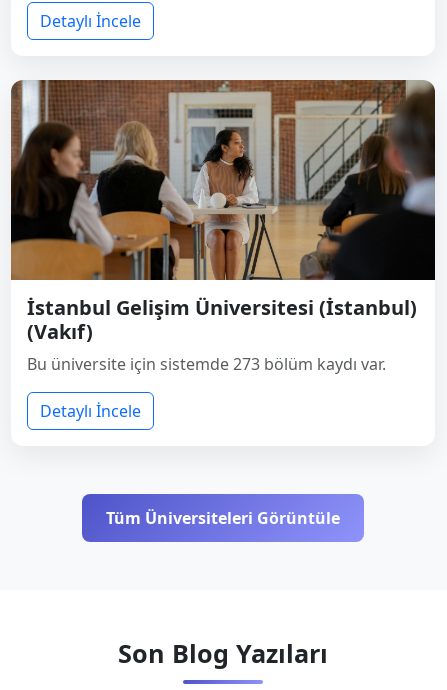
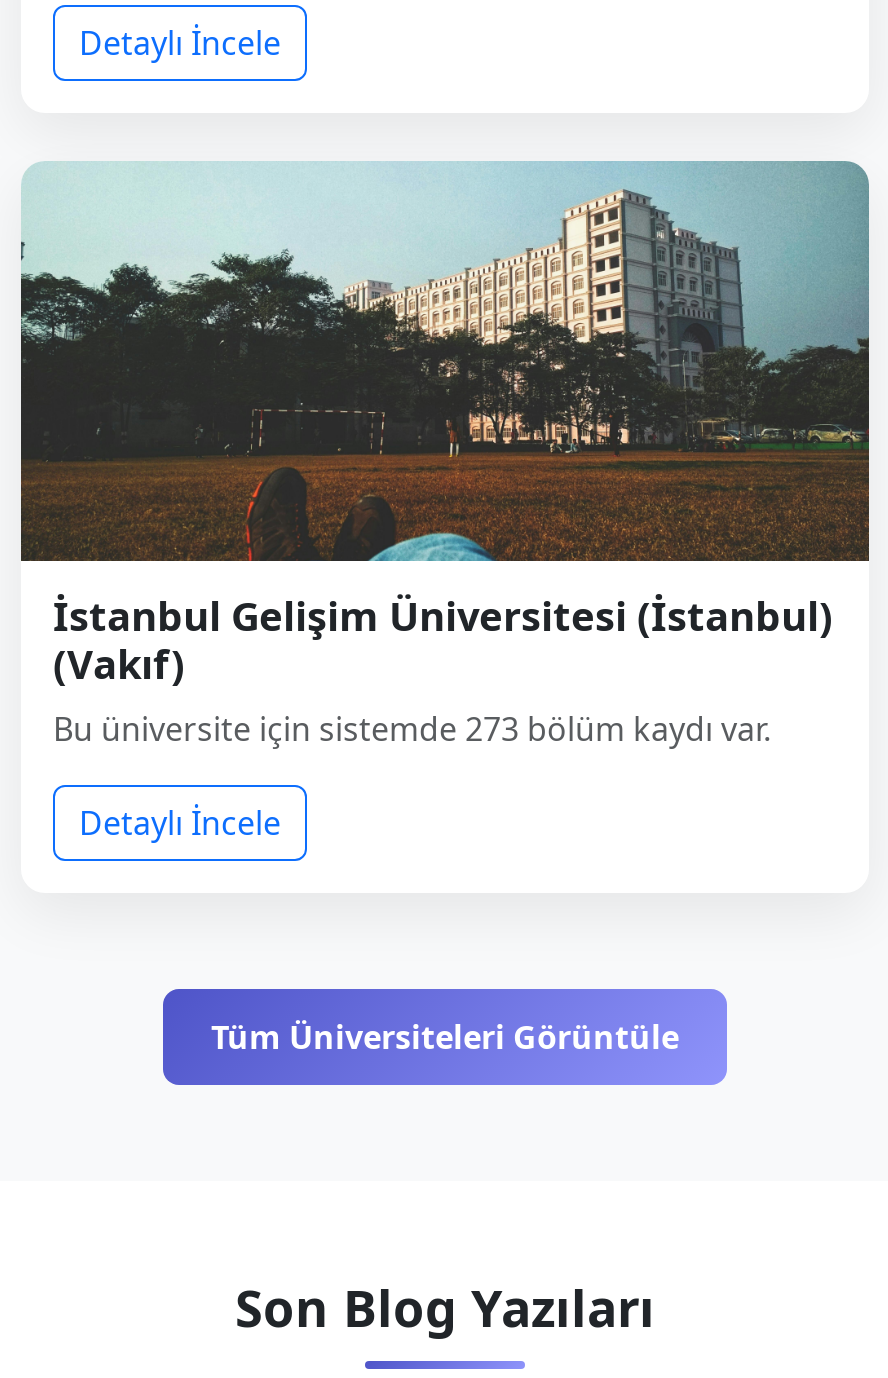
[10,79,436,281] [image] -> [19,161,871,563] [image]

